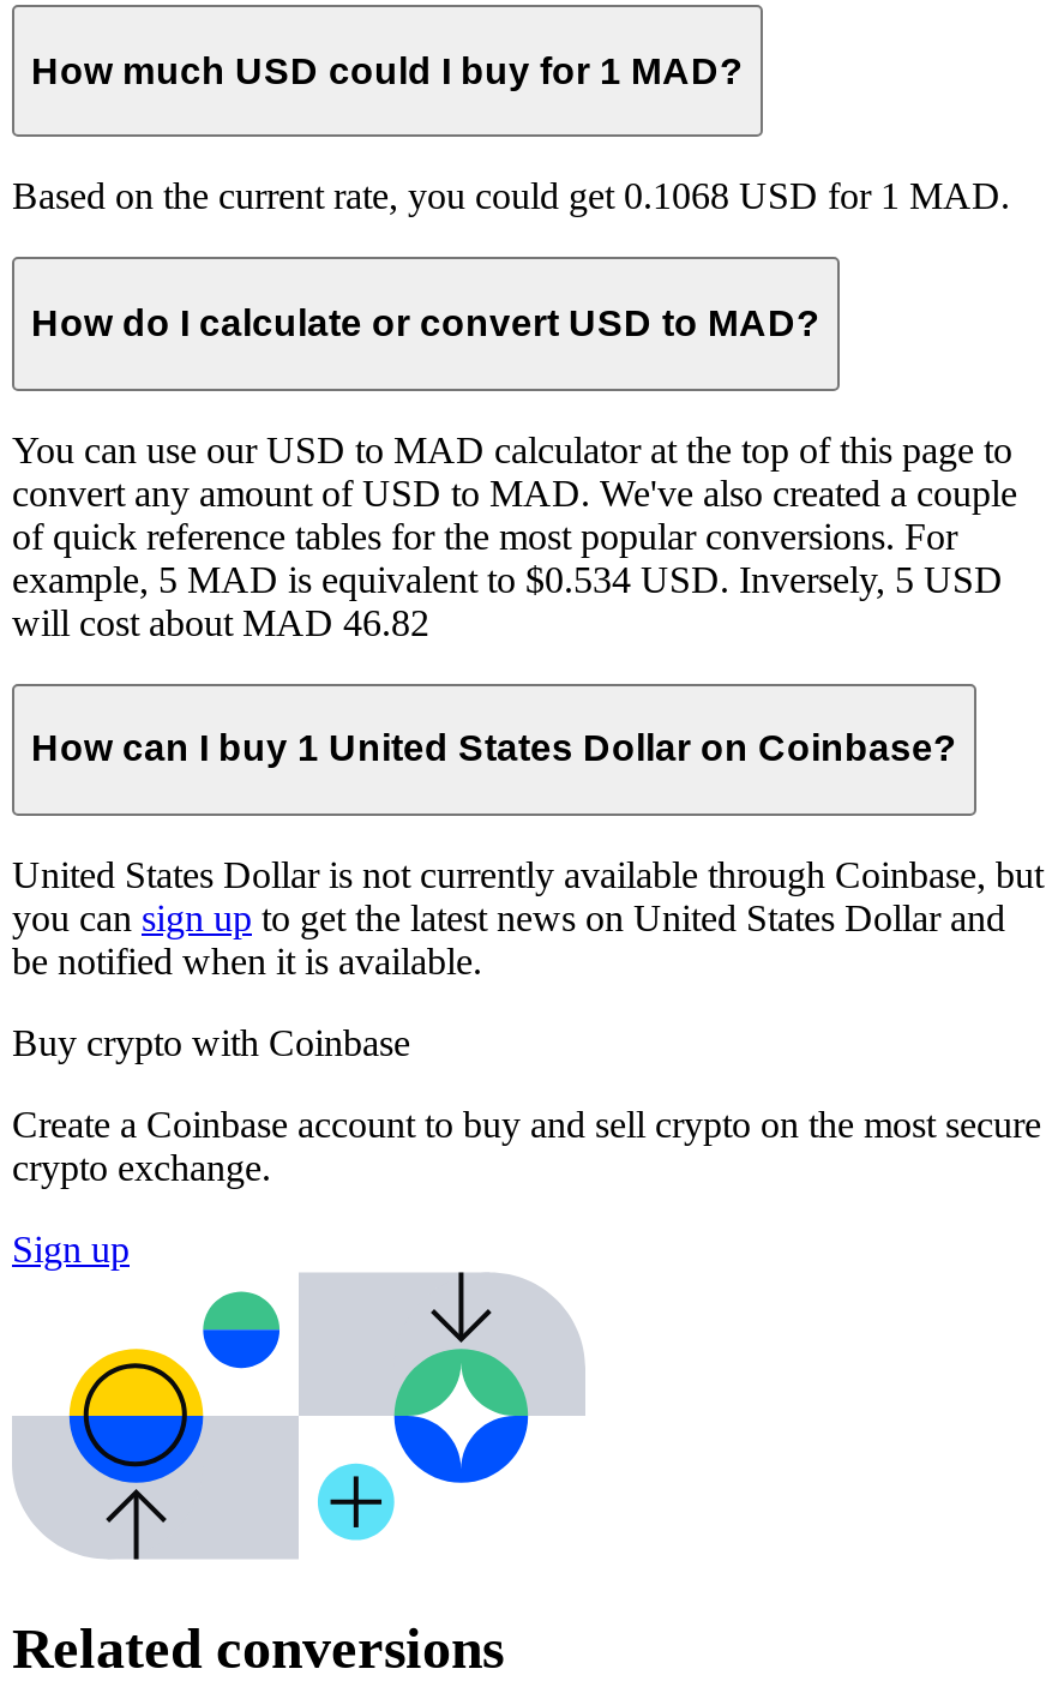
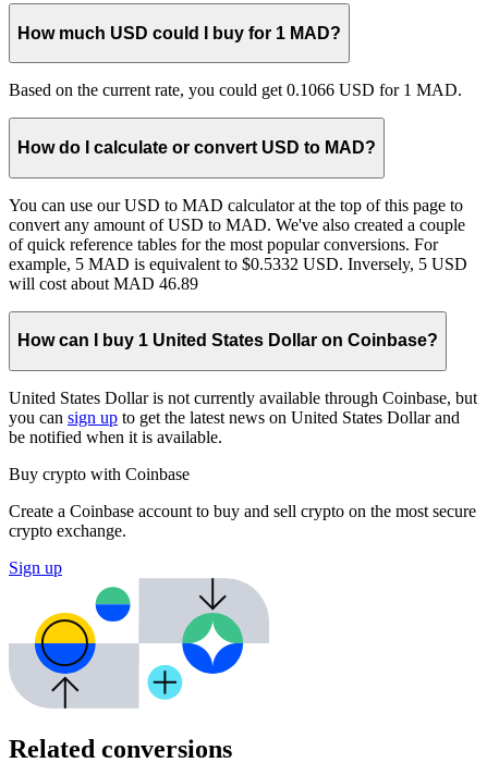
[12,176,1010,217] Based on the current rate, you could get 0.1068 USD for 1 MAD. -> [9,81,462,99] Based on the current rate, you could get 0.1066 USD for 1 MAD.
[12,558,1003,599] example, 5 MAD is equivalent to $0.534 USD. Inversely, 5 USD -> [9,254,467,273] example, 5 MAD is equivalent to $0.5332 USD. Inversely, 5 USD
[12,601,429,642] will cost about MAD 46.82 -> [9,274,198,292] will cost about MAD 46.89

